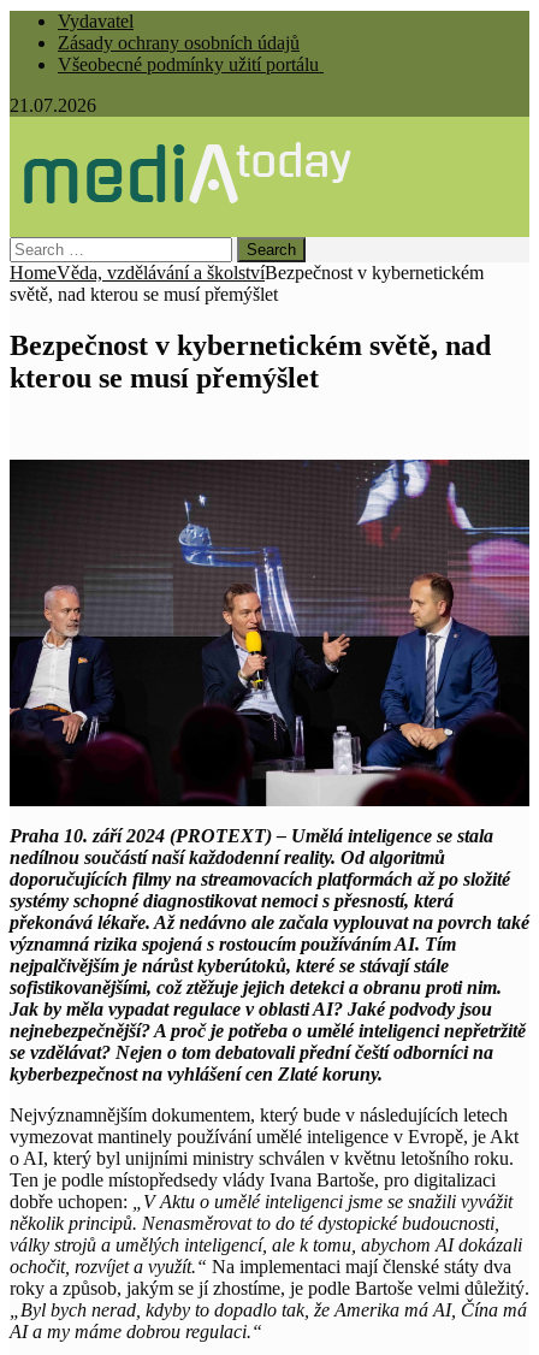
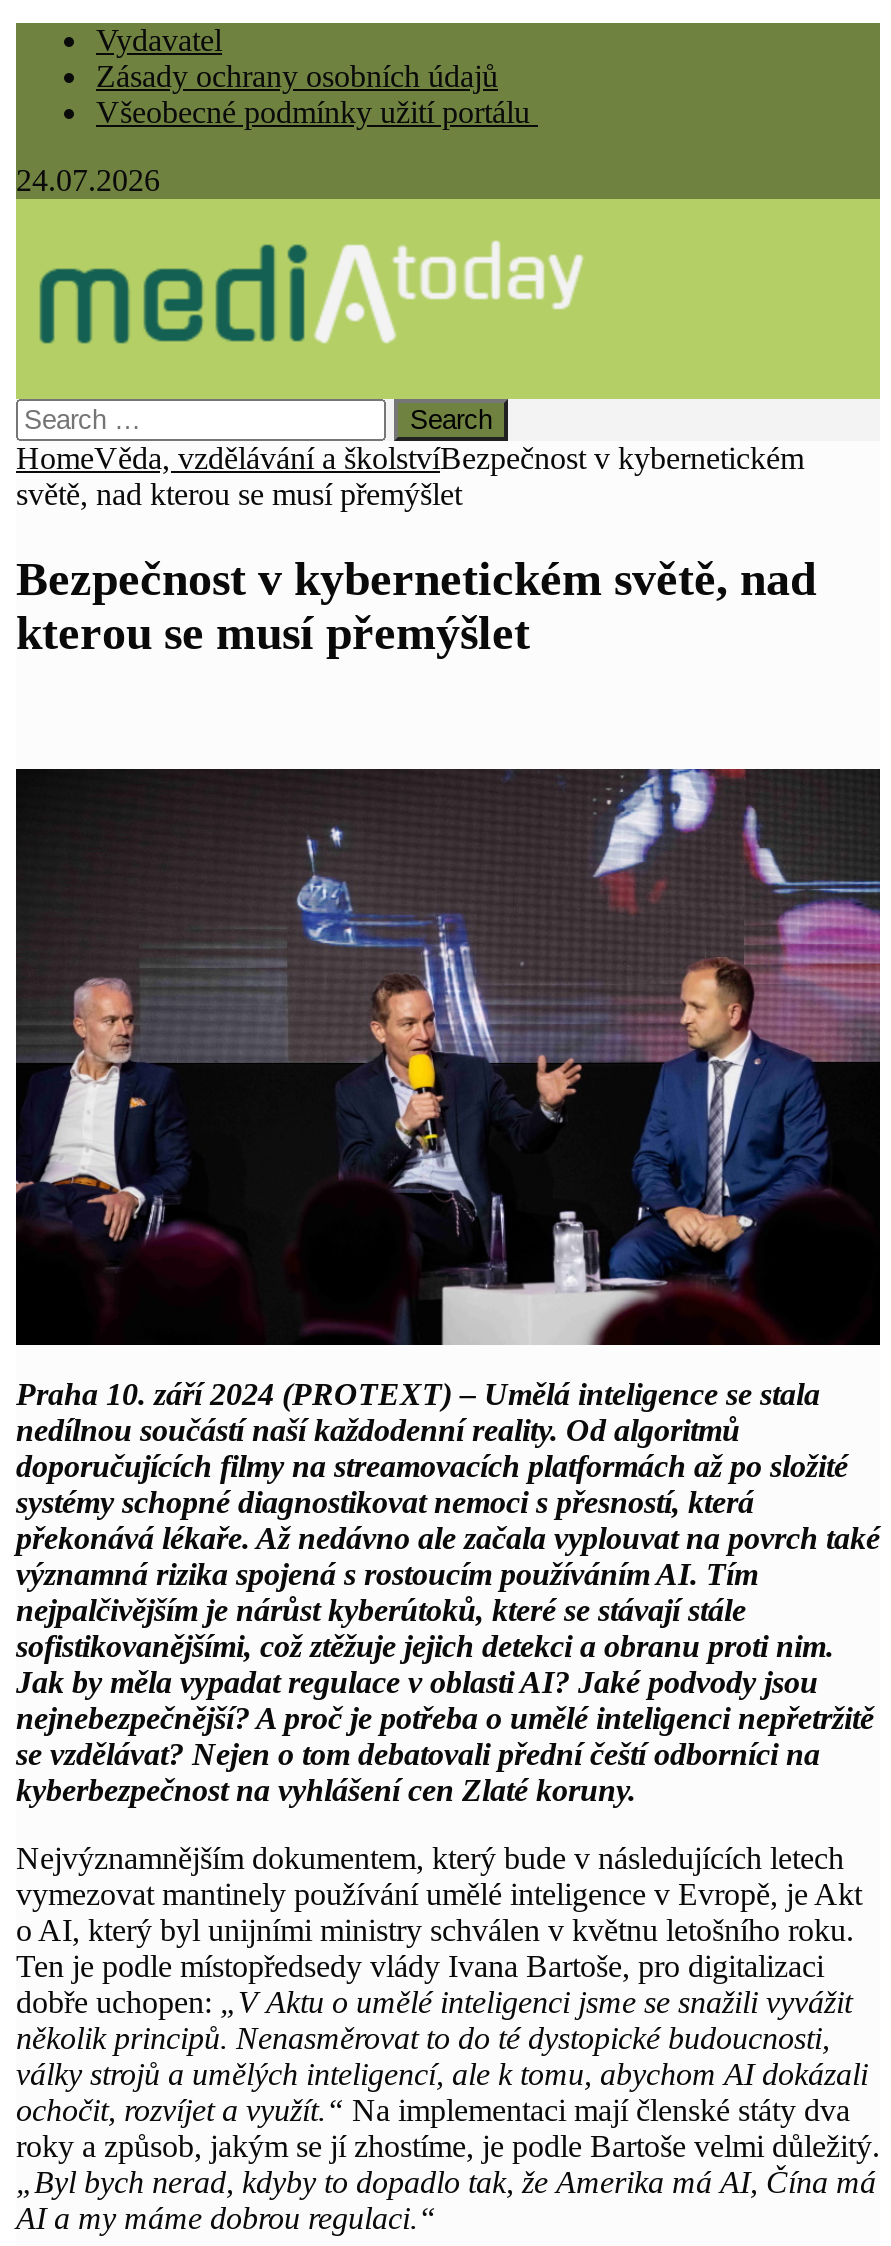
[10,95,96,116] 21.07.2026 -> [16,163,160,197] 24.07.2026

